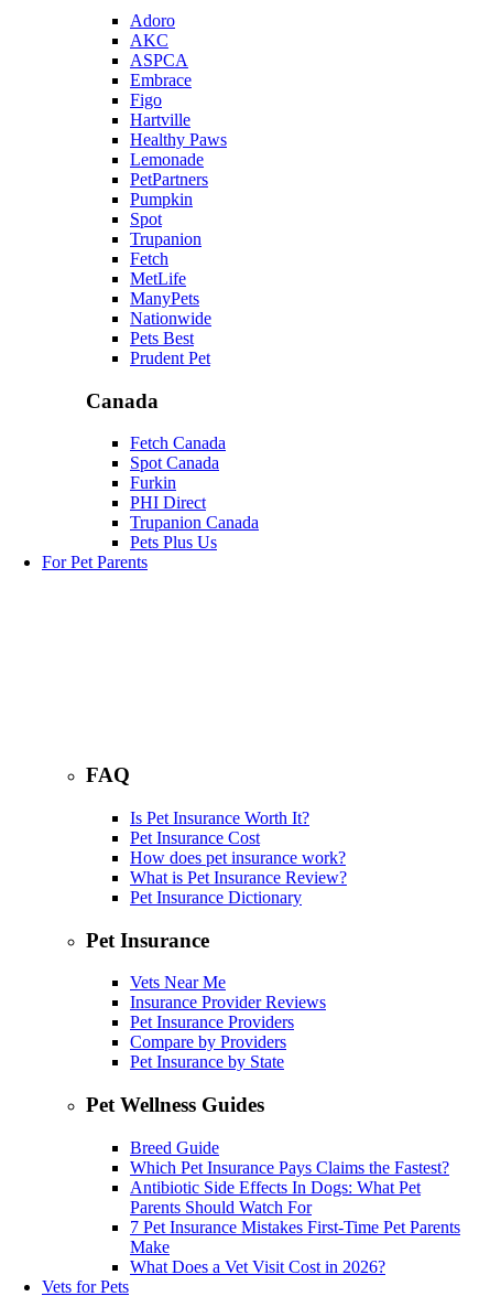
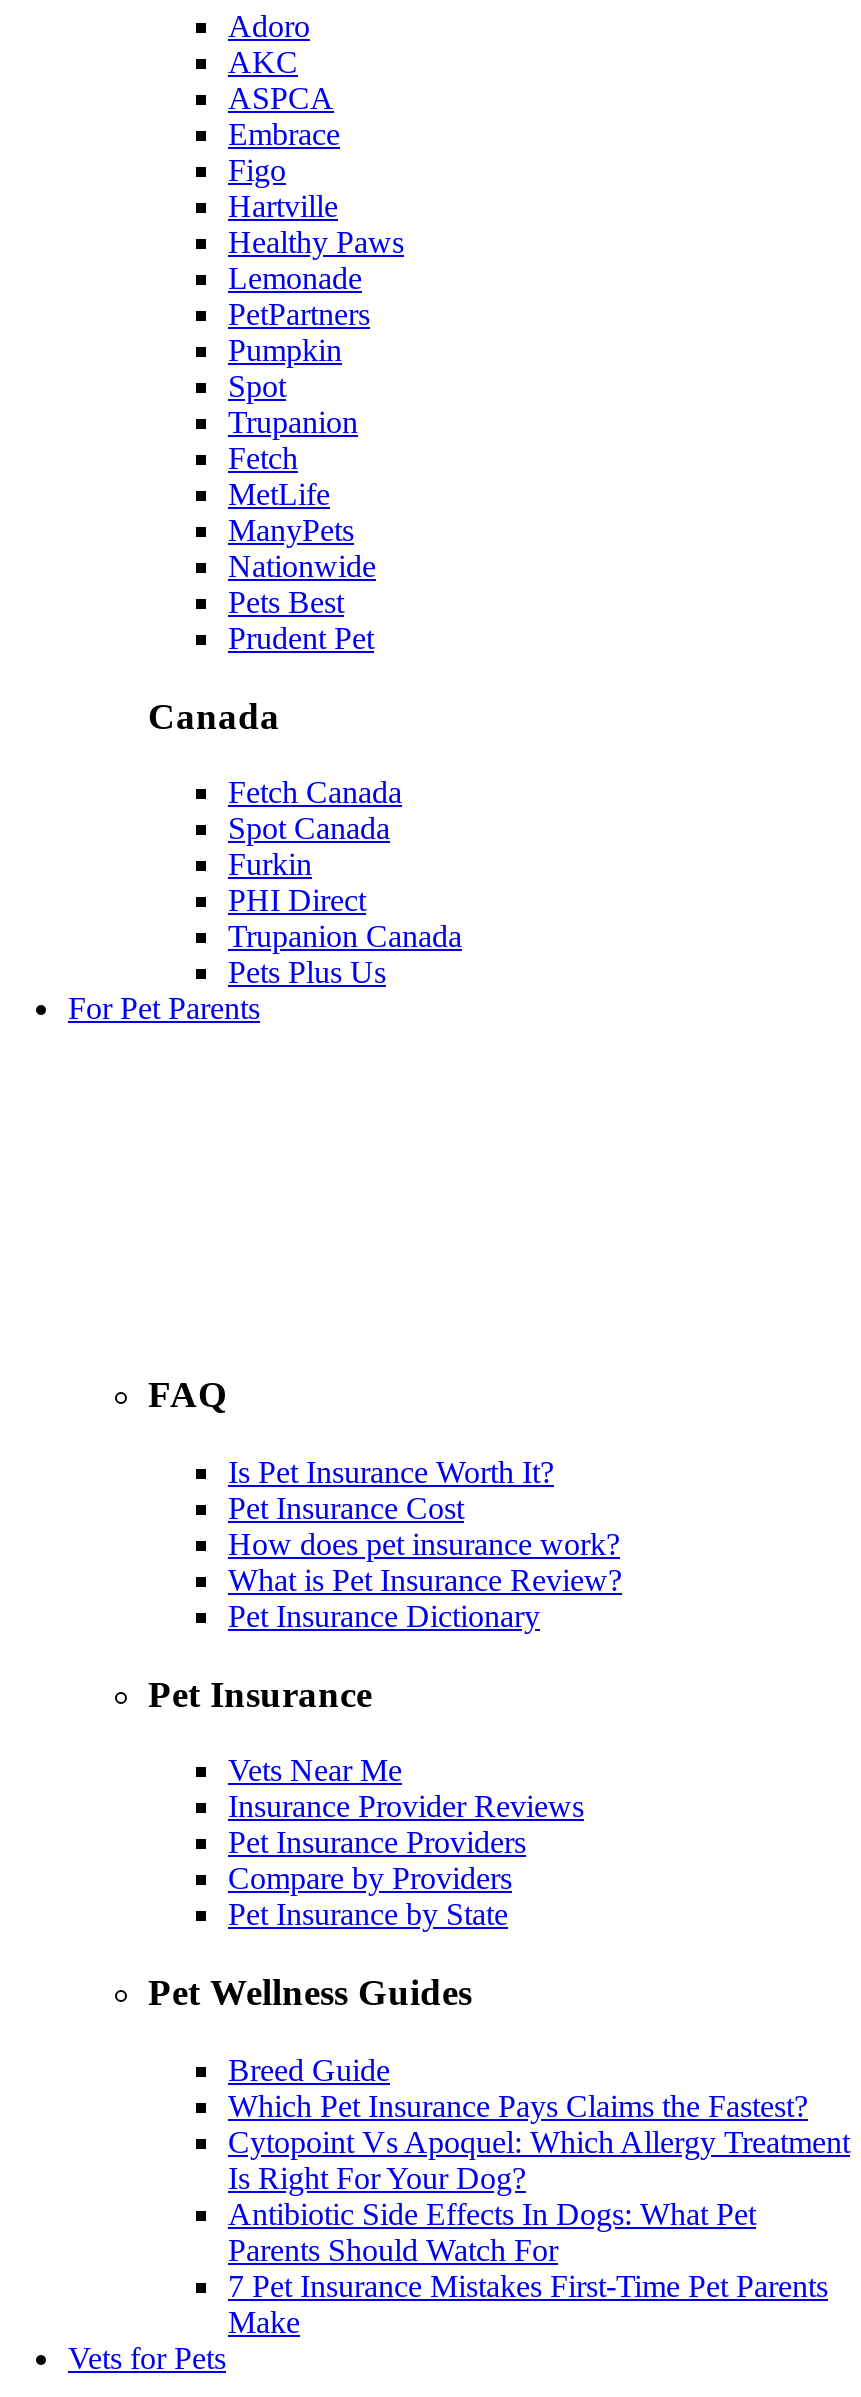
none -> [228,2125,850,2195] Cytopoint Vs Apoquel: Which Allergy Treatment | Is Right For Your Dog?
moved [130,1178,460,1256] -> [228,2197,828,2339]: Antibiotic Side Effects In Dogs: What Pet | Parents Should Watch For | 7 Pet Insurance Mistakes First-Time Pet Parents | Make
[130,1257,385,1276] What Does a Vet Visit Cost in 2026? -> none

